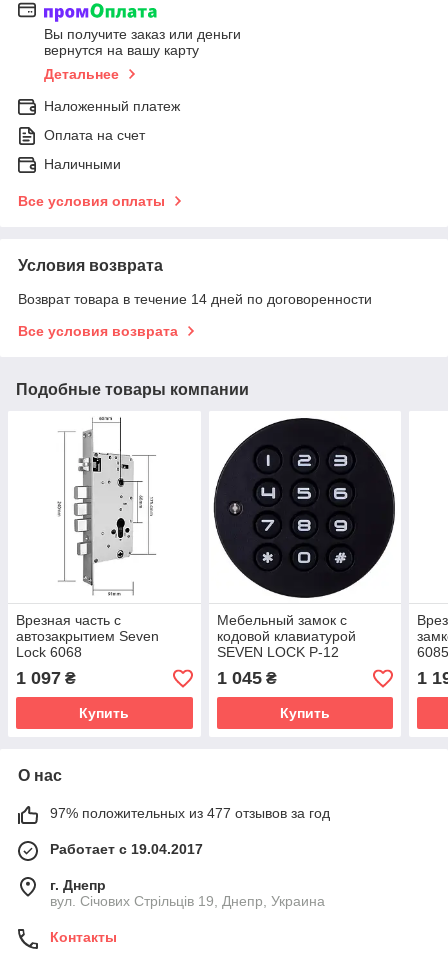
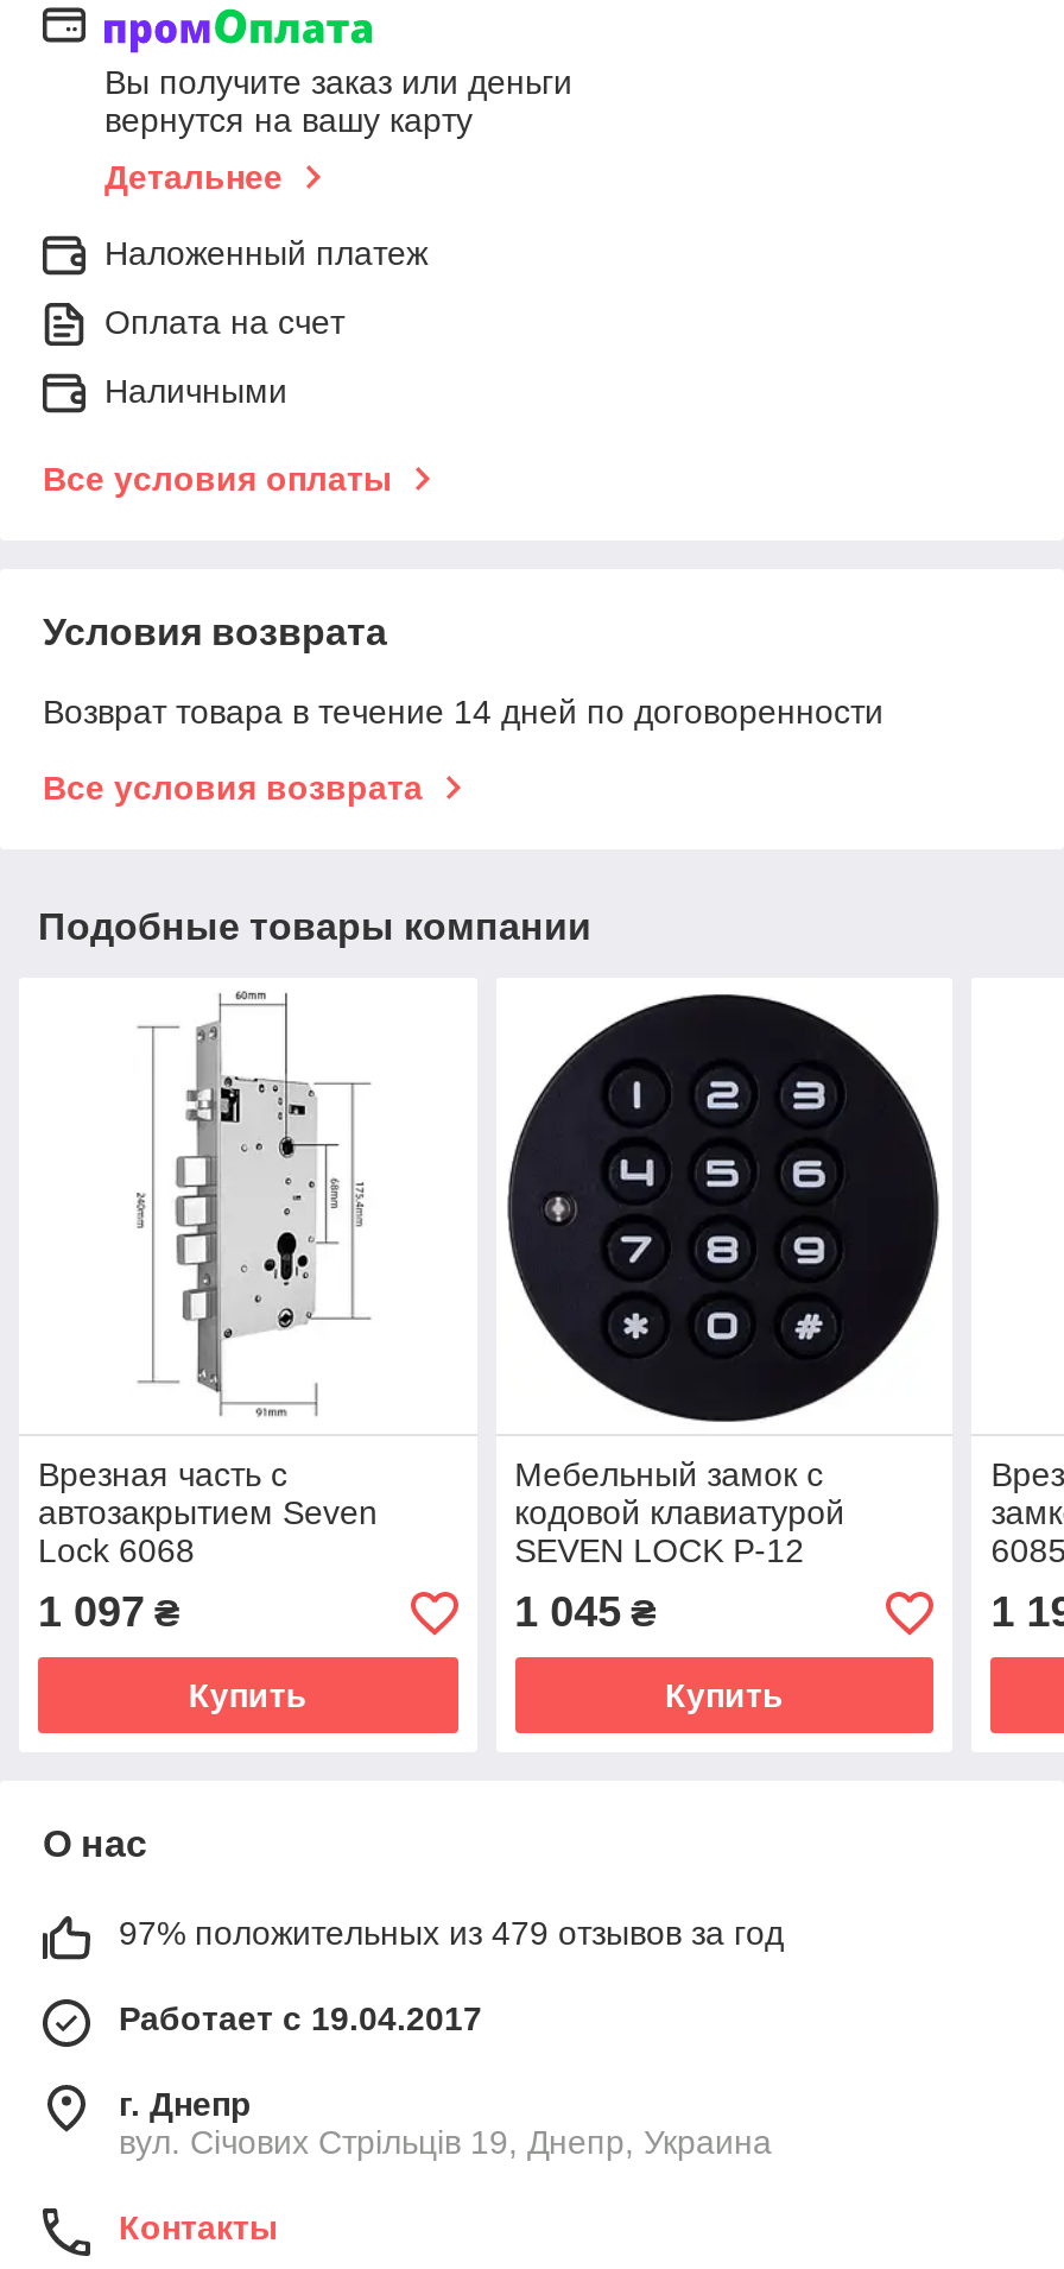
[50,805,330,821] 97% положительных из 477 отзывов за год -> [119,1914,784,1952] 97% положительных из 479 отзывов за год

